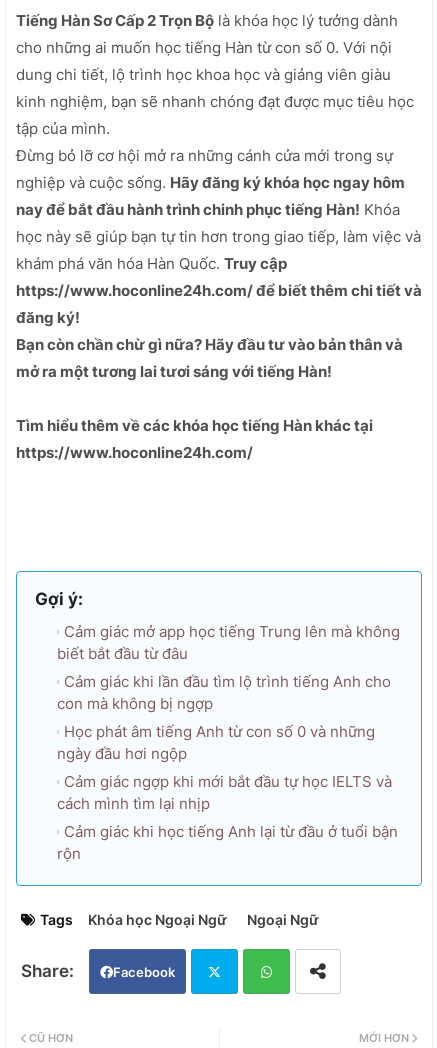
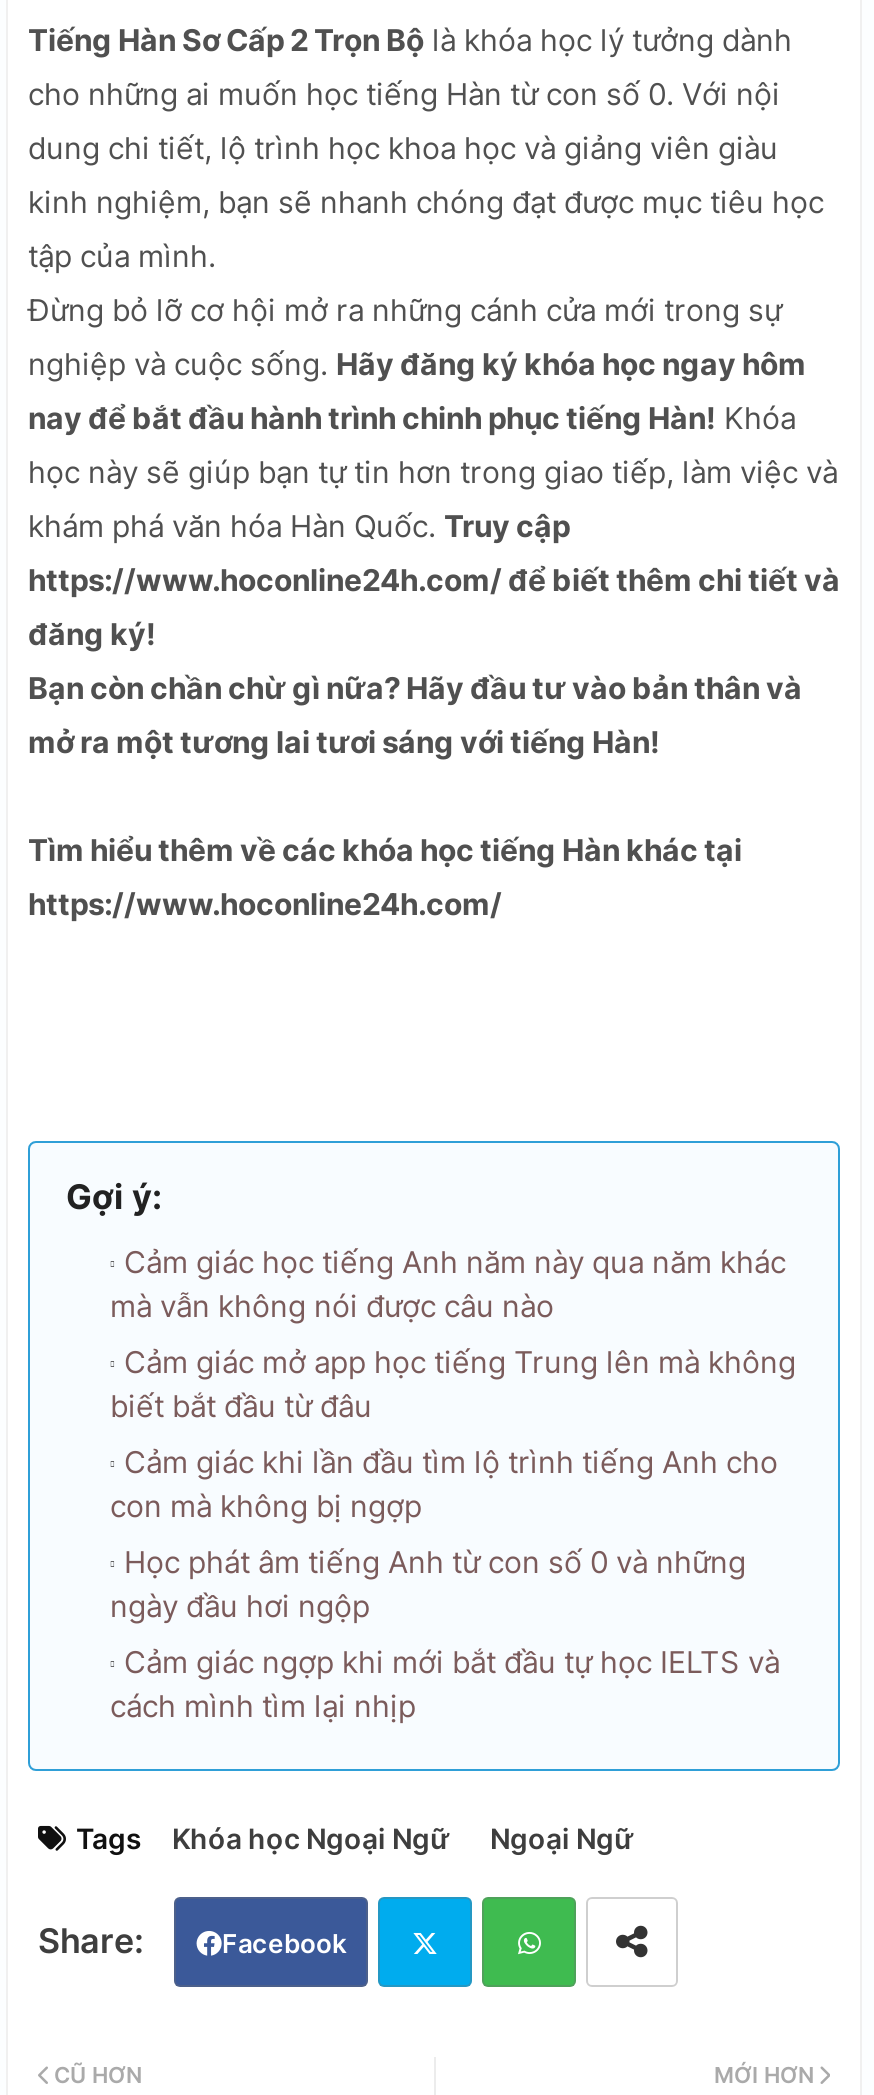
none -> [110,1243,786,1325] Cảm giác học tiếng Anh năm này qua năm khác | mà vẫn không nói được câu nào
moved [57,622,400,813] -> [110,1343,796,1725]: Cảm giác mở app học tiếng Trung lên mà không | biết bắt đầu từ đâu | Cảm giác khi lần đầu tìm lộ trình tiếng Anh cho | con mà không bị ngợp | Học phát âm tiếng Anh từ con số 0 và những | ngày đầu hơi ngộp | Cảm giác ngợp khi mới bắt đầu tự học IELTS và | cách mình tìm lại nhịp
[57,822,398,863] Cảm giác khi học tiếng Anh lại từ đầu ở tuổi bận | rộn -> none

